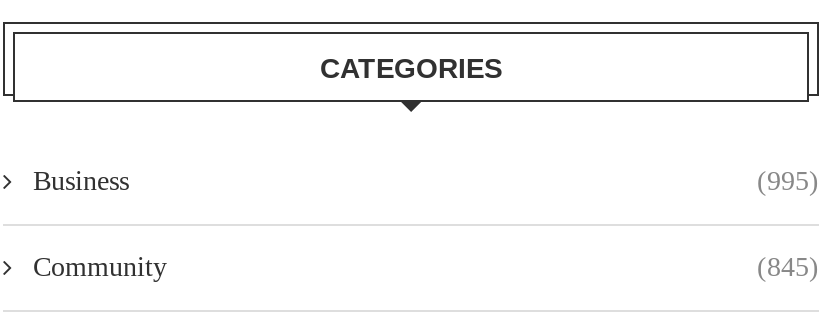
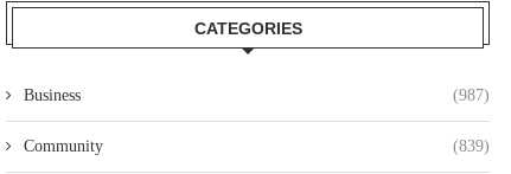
[757,165,819,195] (995) -> [453,86,490,104] (987)
[757,251,819,281] (845) -> [453,137,490,154] (839)

